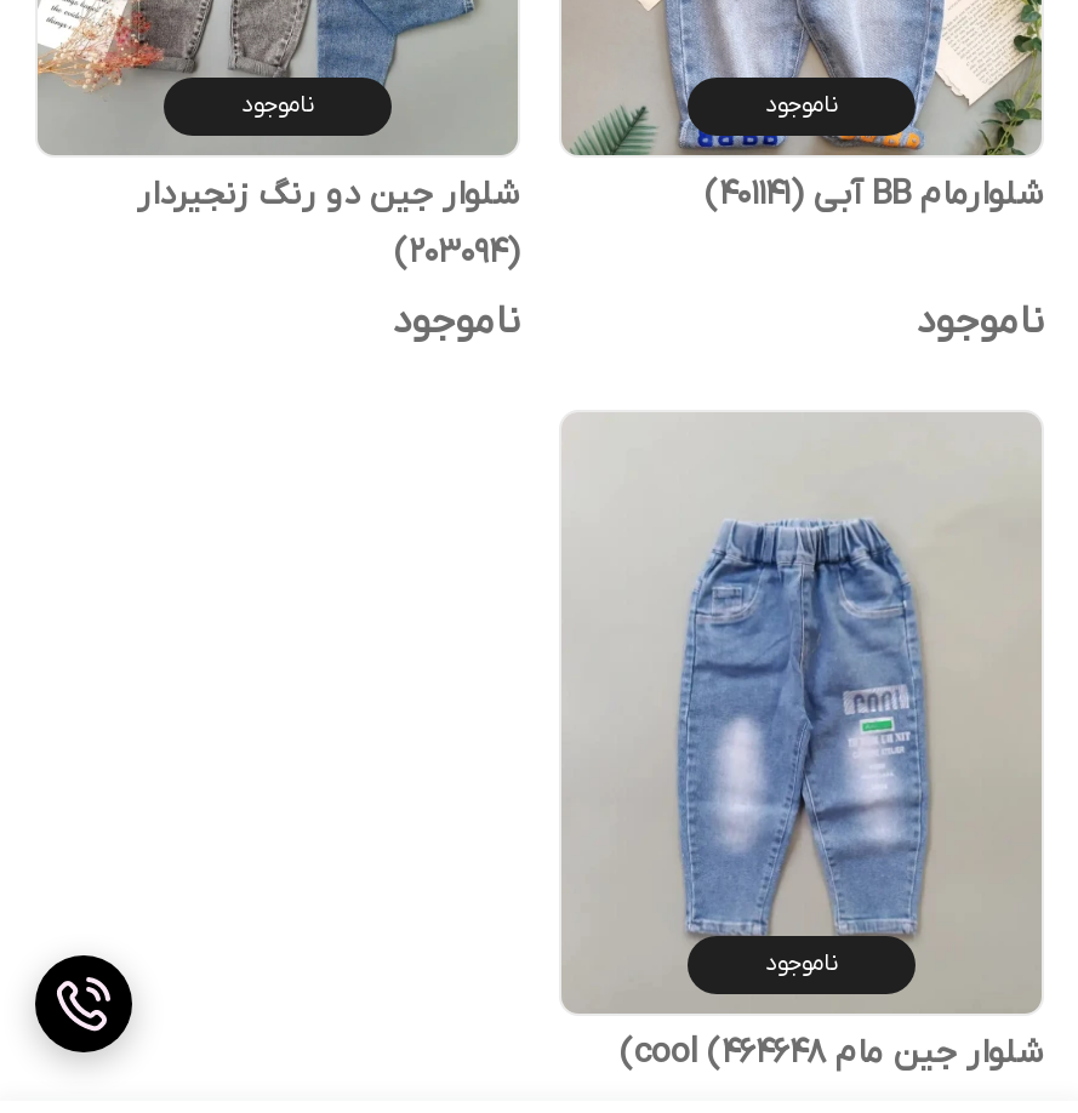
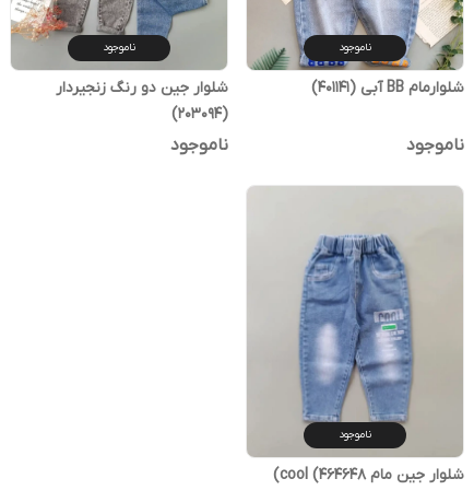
[30,953,137,1062] [image] -> none

